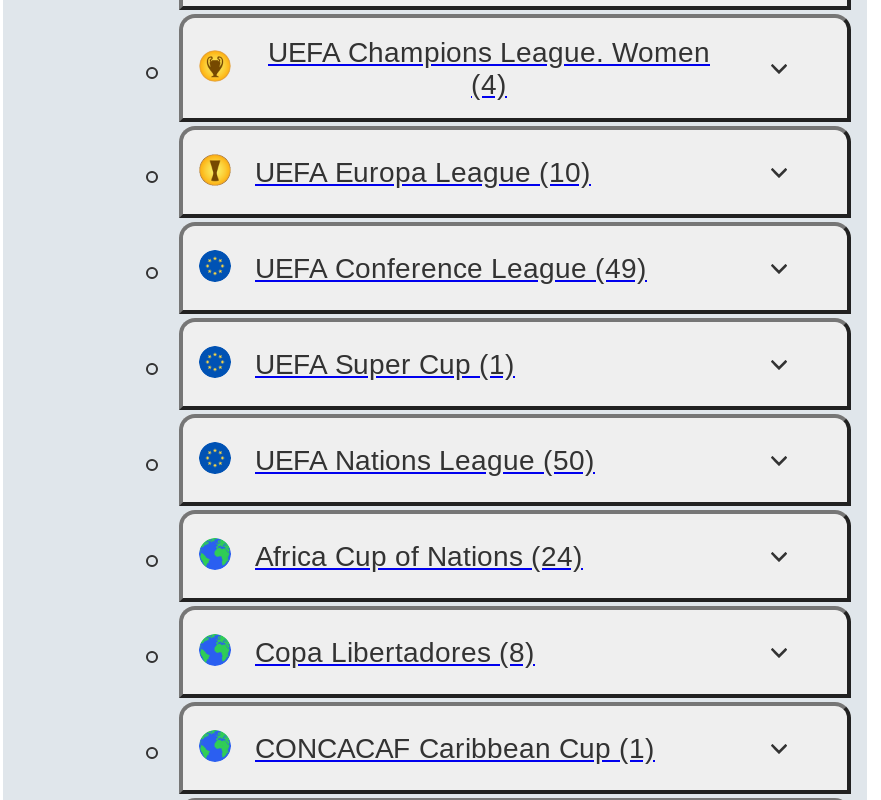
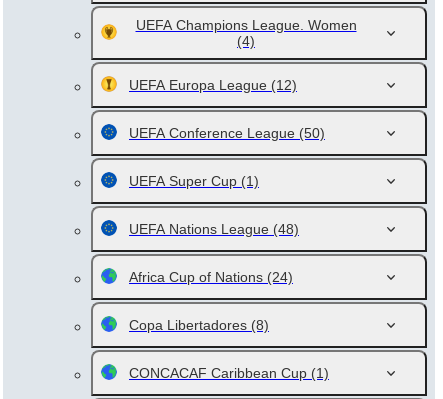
[255,156,591,188] UEFA Europa League (10) -> [129,77,297,93] UEFA Europa League (12)
[255,252,647,284] UEFA Conference League (49) -> [129,125,325,141] UEFA Conference League (50)
[255,444,595,476] UEFA Nations League (50) -> [129,221,299,237] UEFA Nations League (48)

